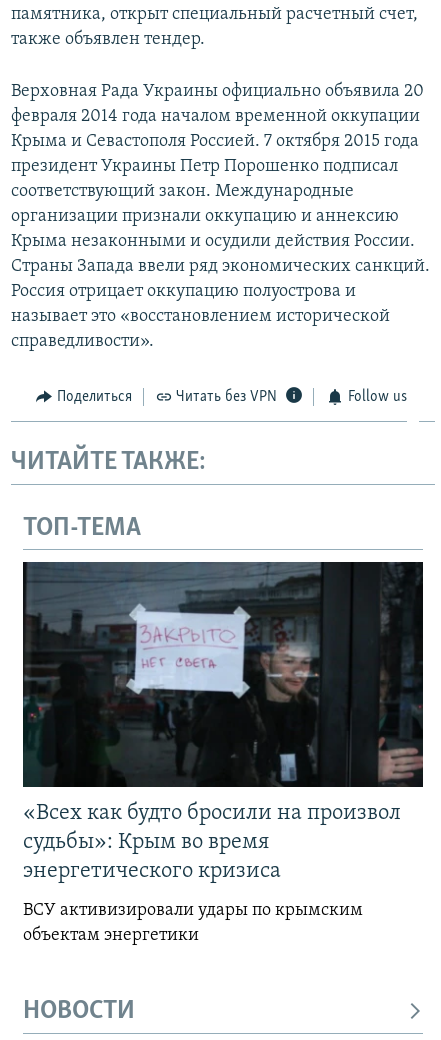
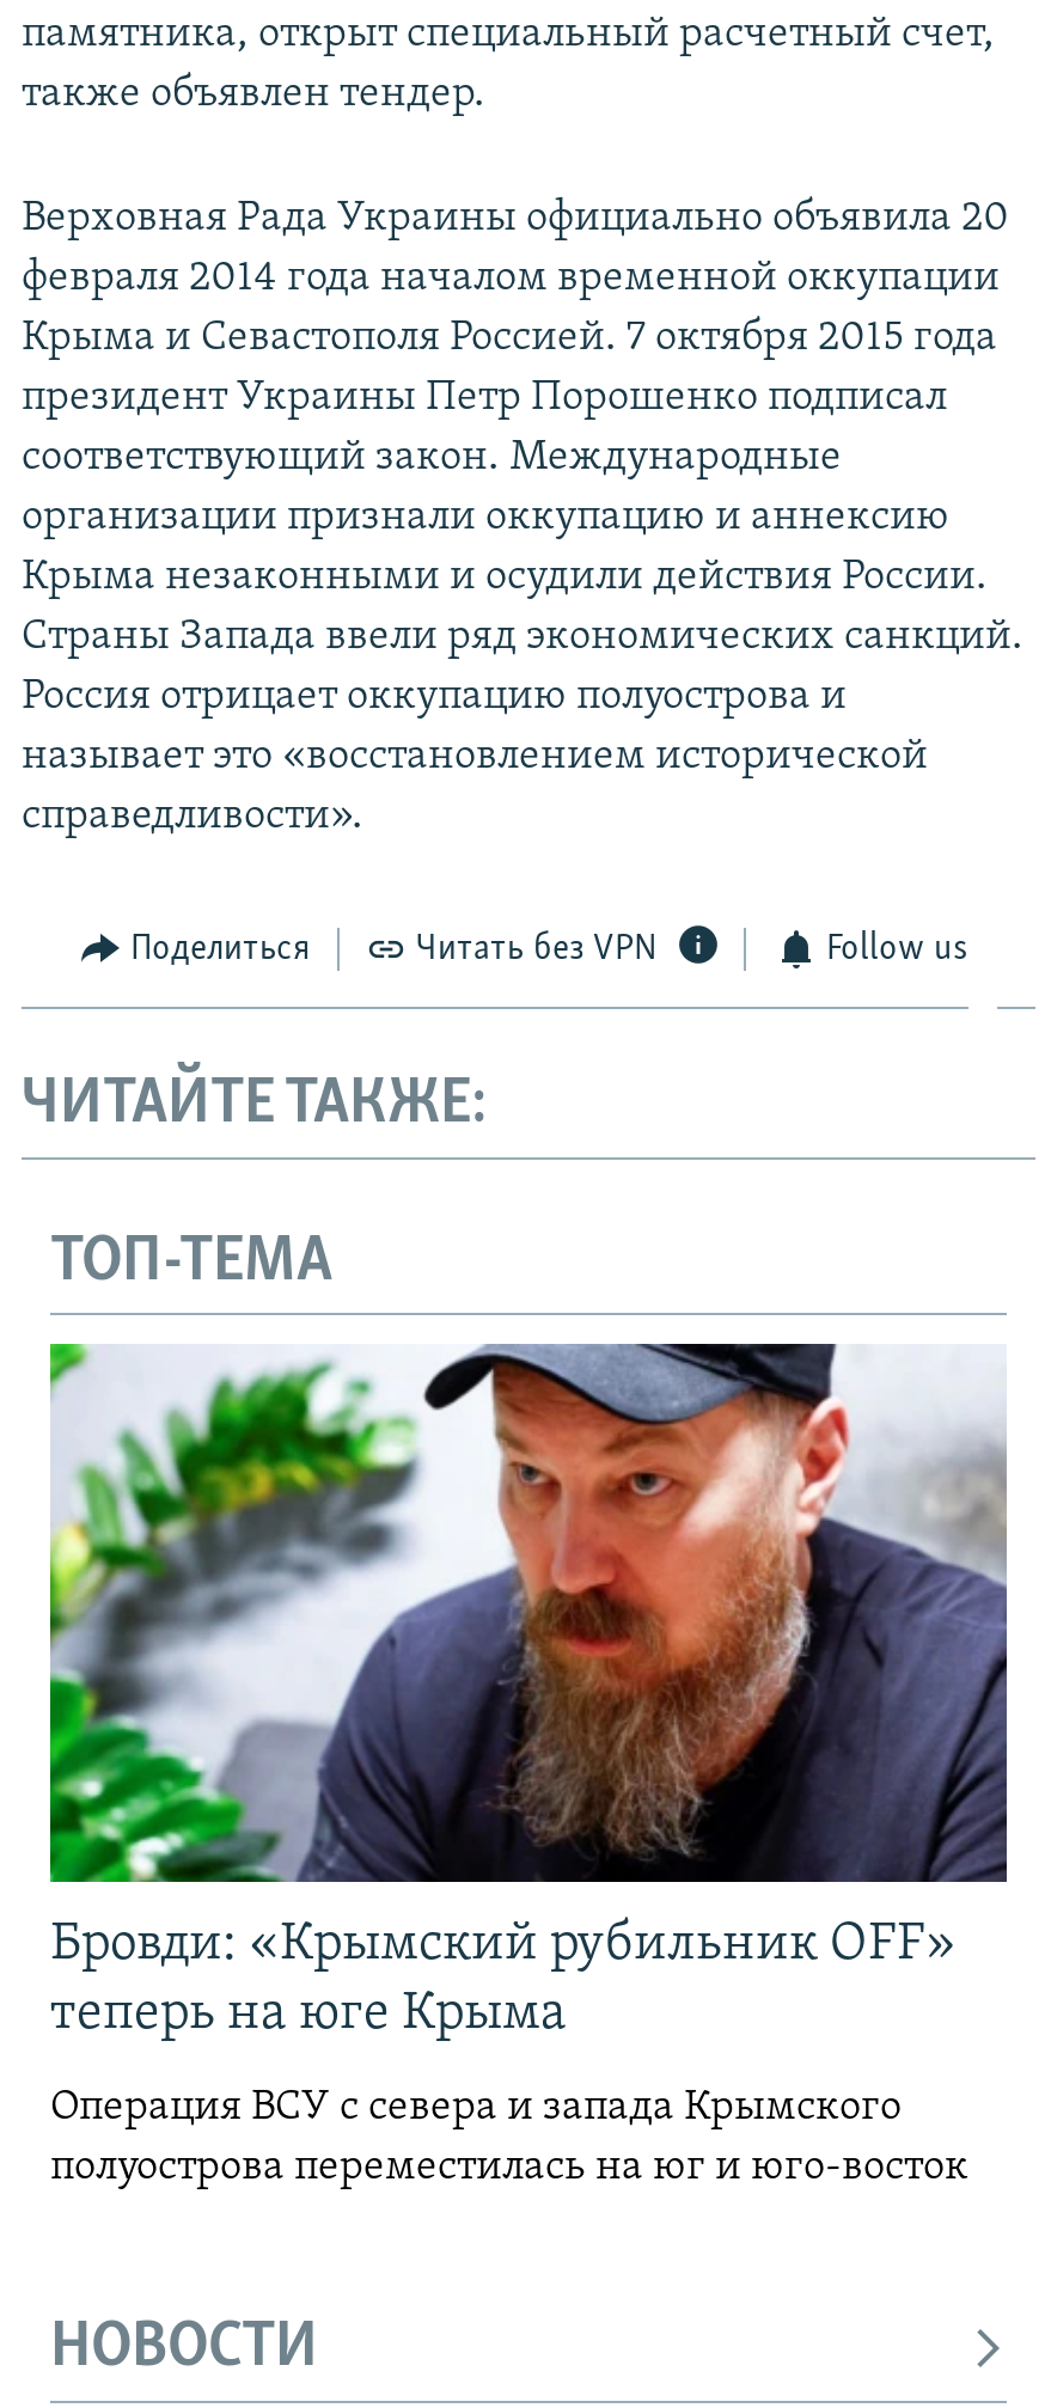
[22,561,424,883] [image] | «Всех как будто бросили на произвол | судьбы»: Крым во время | энергетического кризиса -> [48,1341,1009,2043] [image] | Бровди: «Крымский рубильник OFF» | теперь на юге Крыма
[23,901,363,945] ВСУ активизировали удары по крымским | объектам энергетики -> [50,2086,968,2191] Операция ВСУ с севера и запада Крымского | полуострова переместилась на юг и юго-восток

